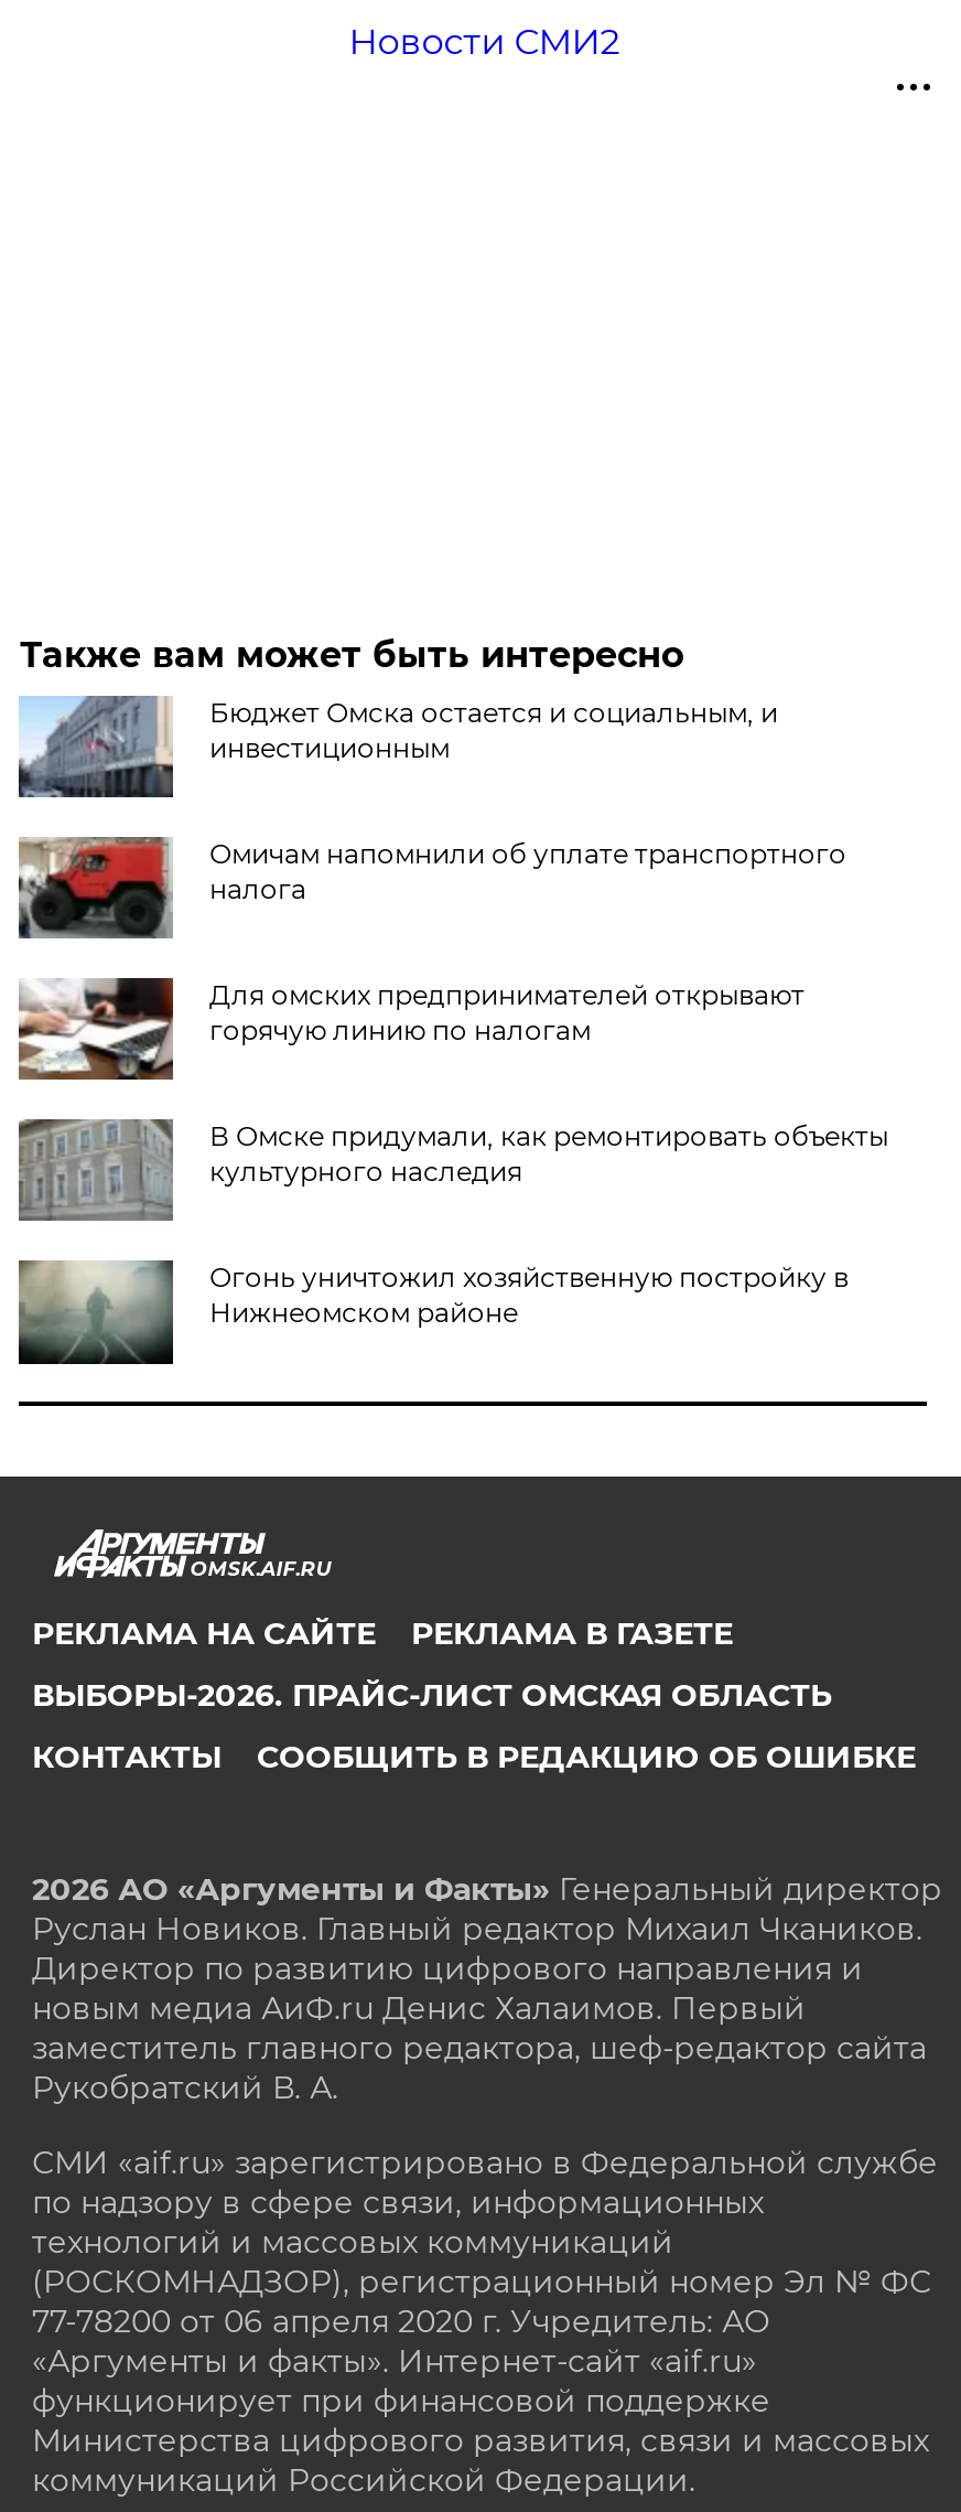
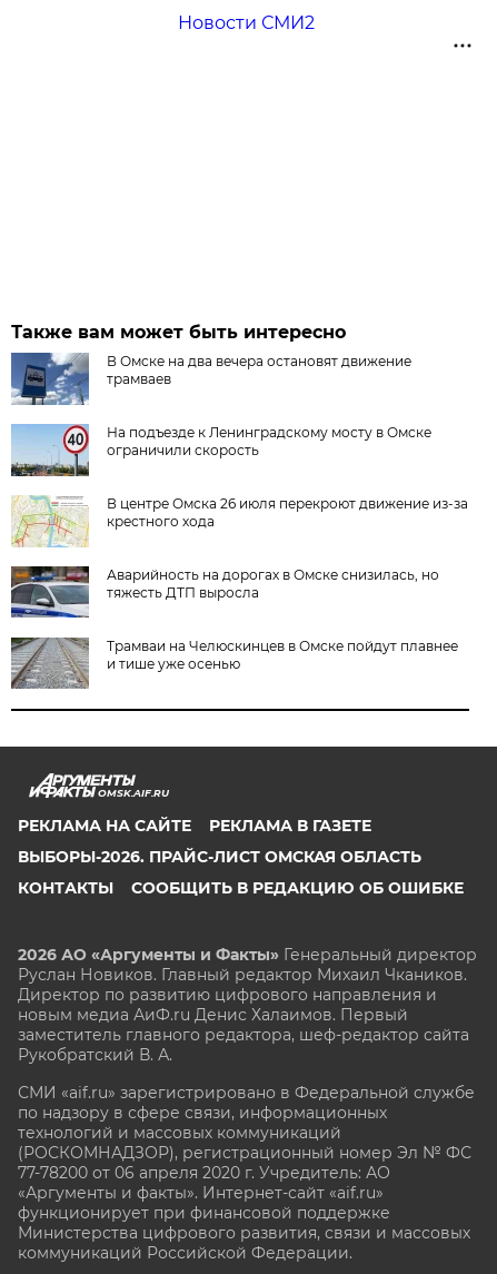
[17,694,778,799] [image] | Бюджет Омска остается и социальным, и | инвестиционным -> [10,352,412,406] [image] | В Омске на два вечера остановят движение | трамваев
[17,835,846,941] [image] | Омичам напомнили об уплате транспортного | налога -> [10,423,432,477] [image] | На подъезде к Ленинградскому мосту в Омске | ограничили скорость
[17,976,804,1082] [image] | Для омских предпринимателей открывают | горячую линию по налогам -> [11,495,469,547] [image] | В центре Омска 26 июля перекроют движение из-за | крестного хода
[19,1117,888,1223] [image] | В Омске придумали, как ремонтировать объекты | культурного наследия -> [10,565,440,619] [image] | Аварийность на дорогах в Омске снизилась, но | тяжесть ДТП выросла
[19,1258,848,1366] [image] | Огонь уничтожил хозяйственную постройку в | Нижнеомском районе -> [10,637,459,690] [image] | Трамваи на Челюскинцев в Омске пойдут плавнее | и тише уже осенью

